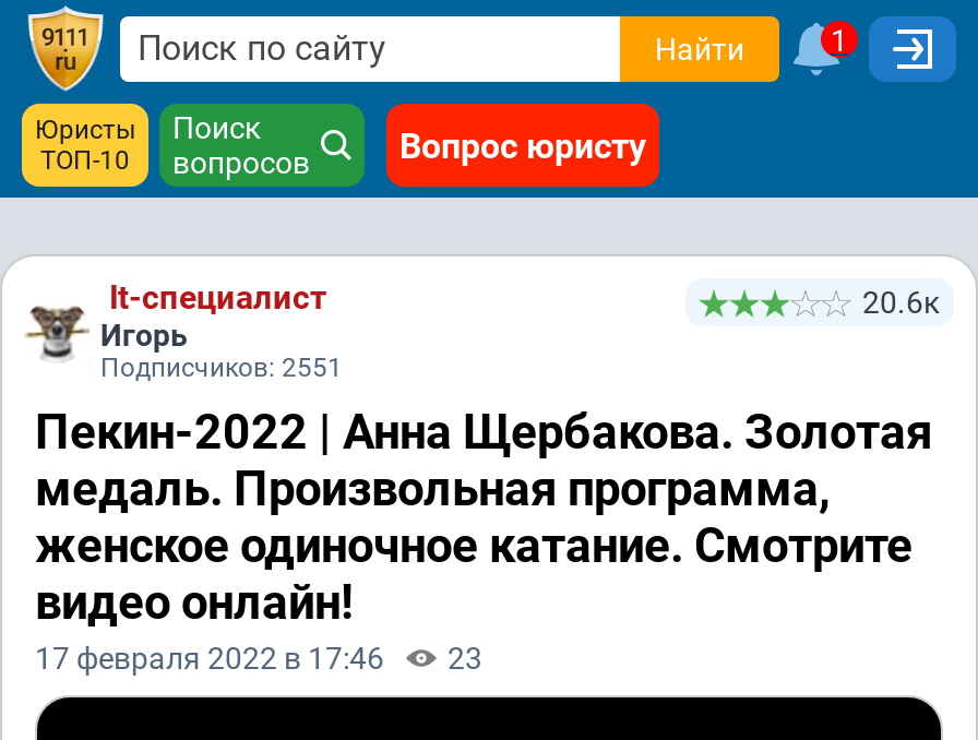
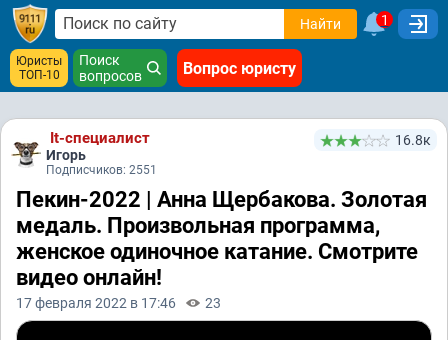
[862,285,941,320] 20.6к -> [395,132,431,148] 16.8к

